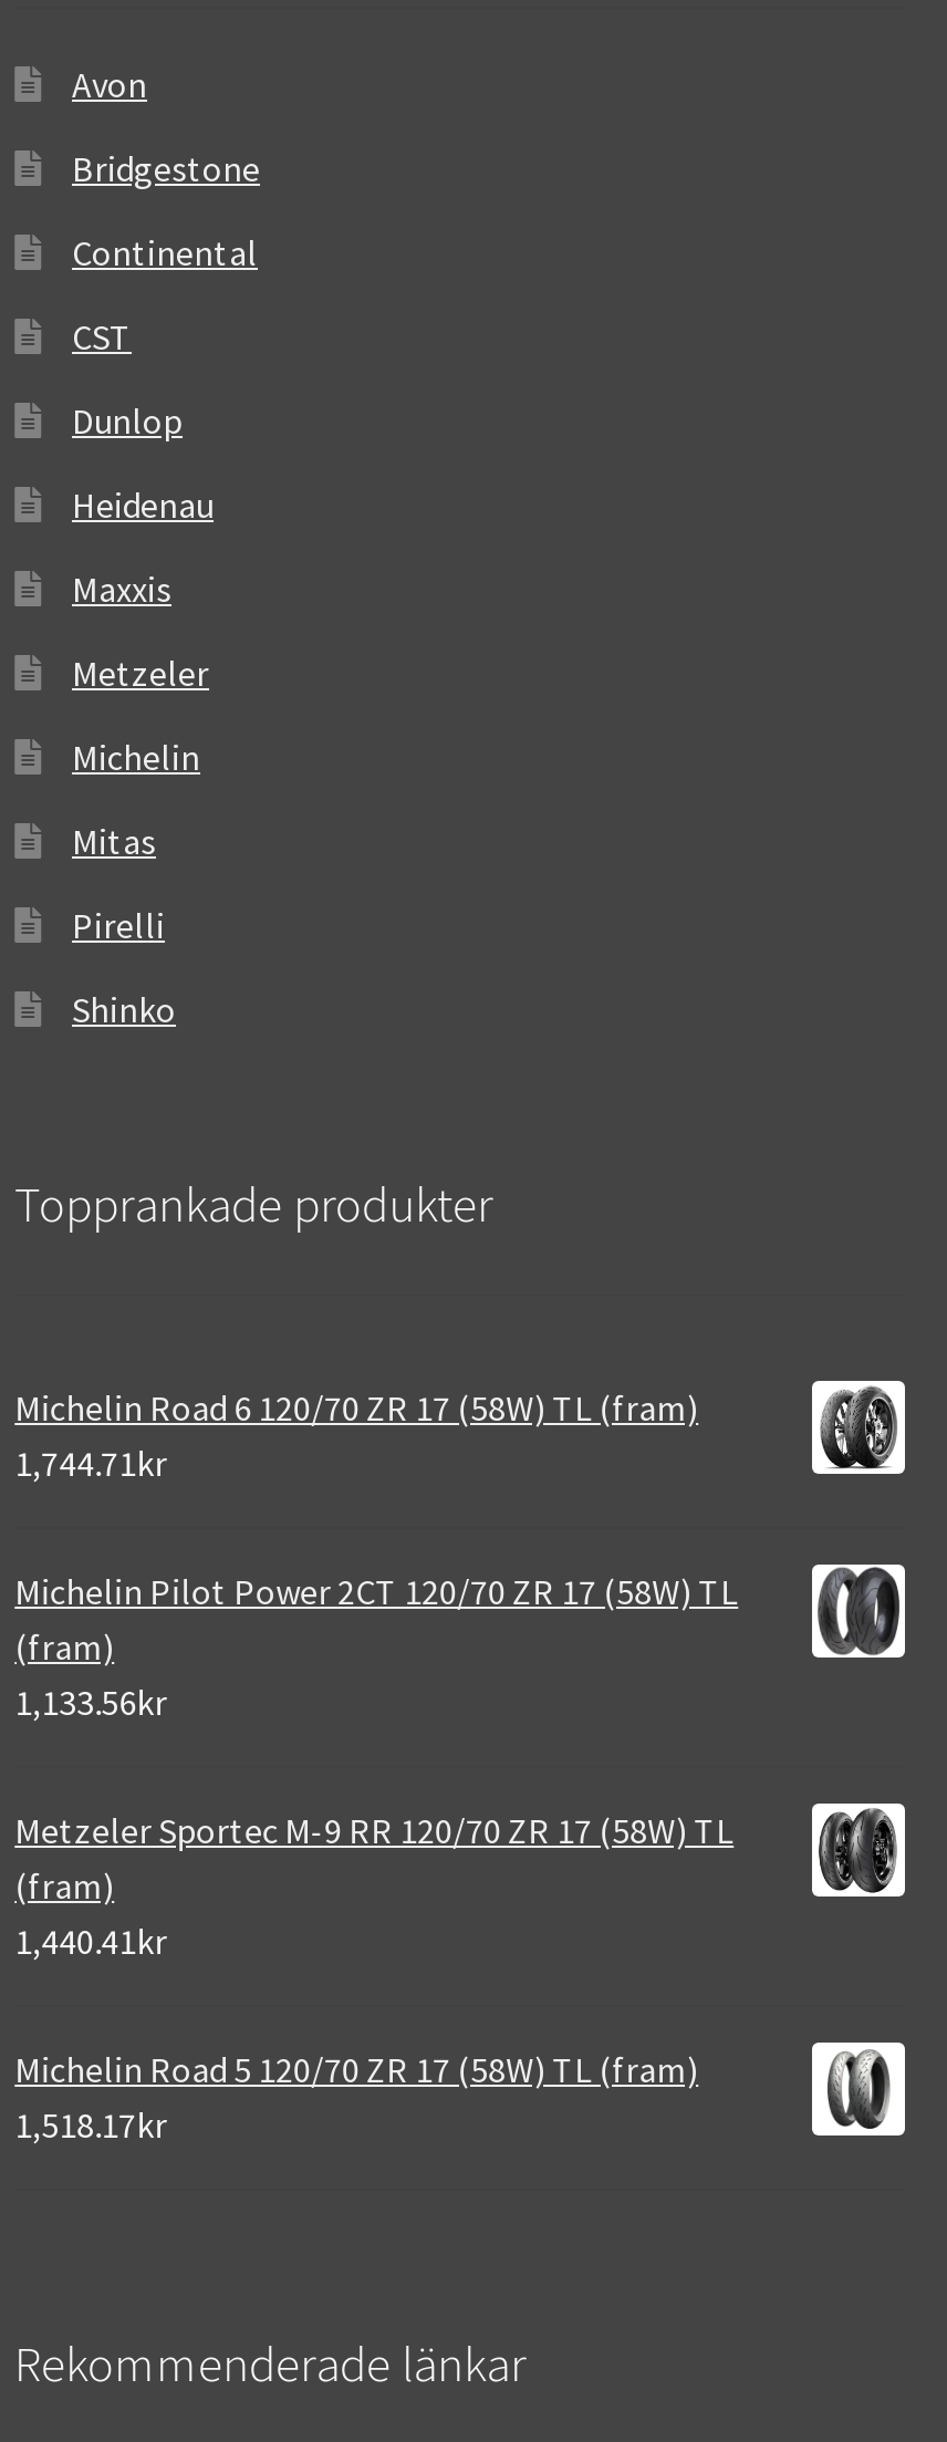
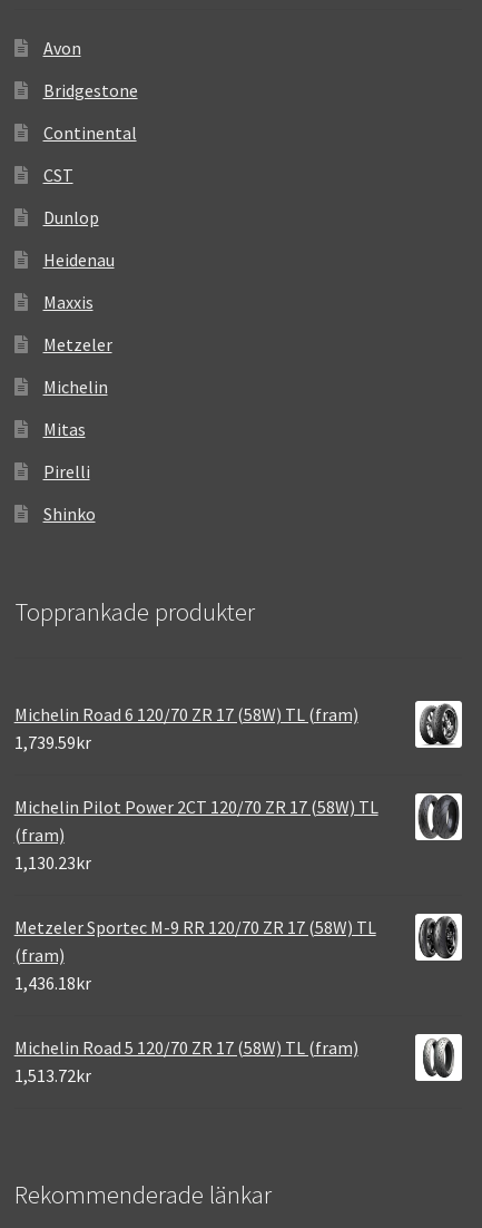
[15,1441,167,1485] 1,744.71kr -> [14,731,91,754] 1,739.59kr
[15,1680,167,1724] 1,133.56kr -> [14,852,91,874] 1,130.23kr
[15,1919,167,1963] 1,440.41kr -> [14,972,91,994] 1,436.18kr
[15,2103,167,2147] 1,518.17kr -> [14,1064,91,1087] 1,513.72kr

